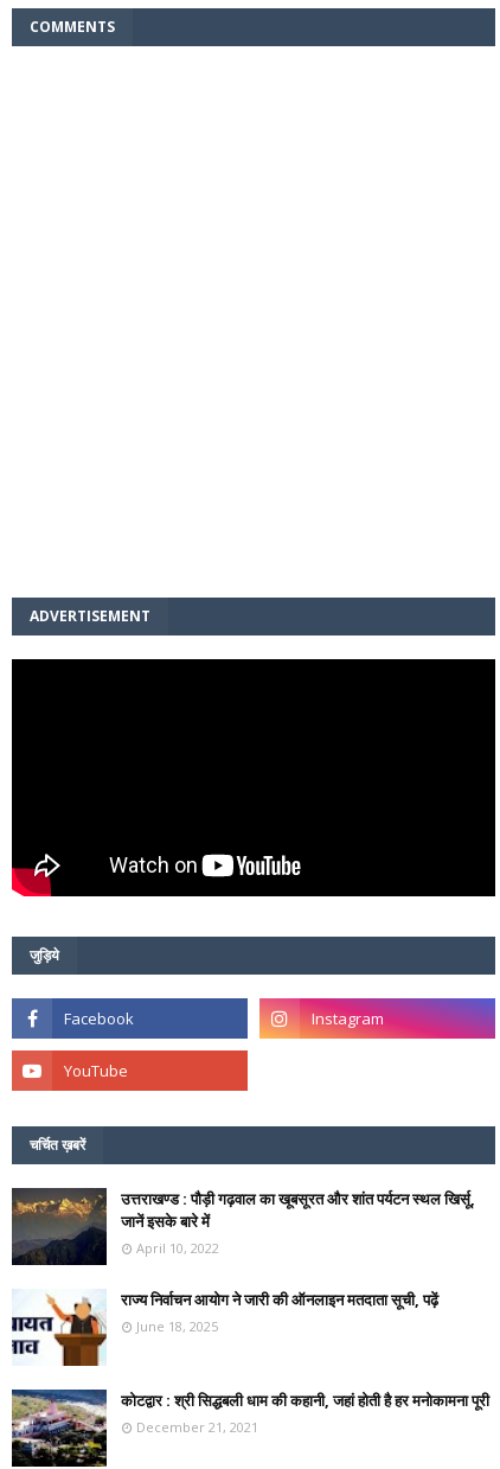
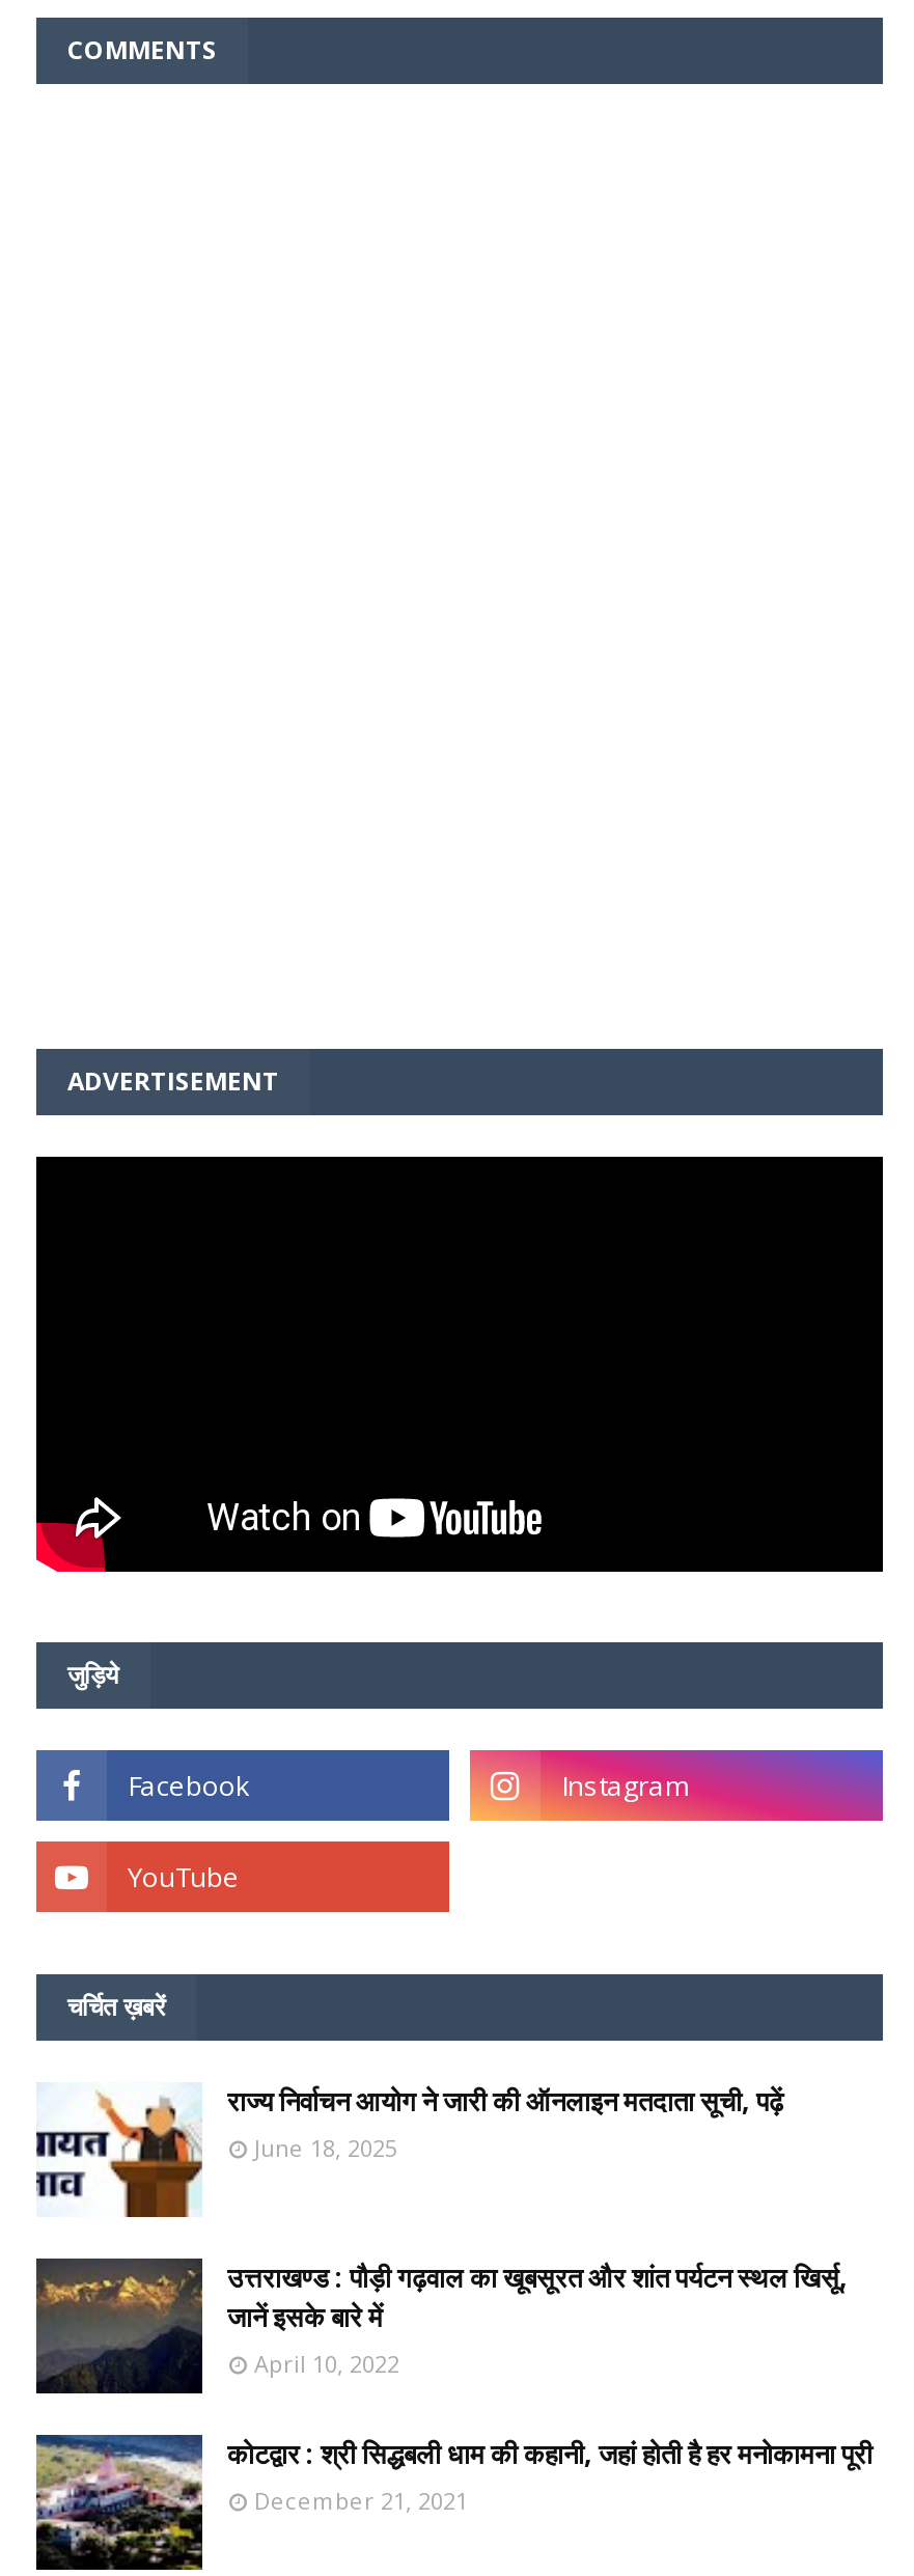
moved [11,1188,475,1266] -> [34,2259,848,2395]: [image] | उत्तराखण्ड : पौड़ी गढ़वाल का खूबसूरत और शांत पर्यटन स्थल खिर्सू, | जानें इसके बारे में | April 10, 2022
moved [12,1289,438,1367] -> [36,2082,783,2217]: [image] | राज्य निर्वाचन आयोग ने जारी की ऑनलाइन मतदाता सूची, पढ़ें | June 18, 2025

